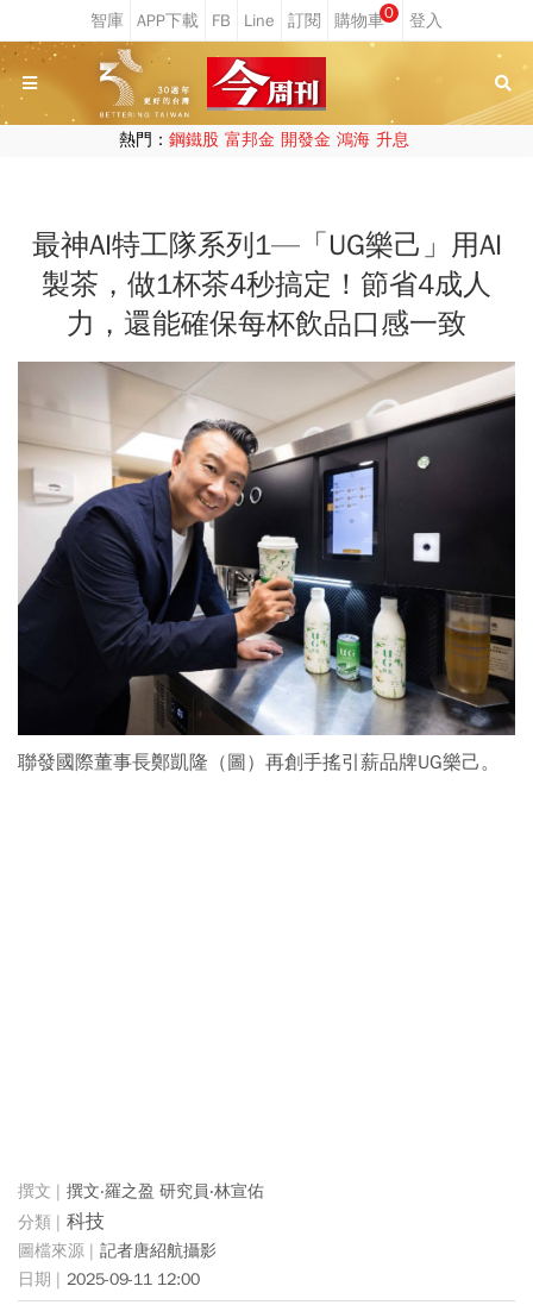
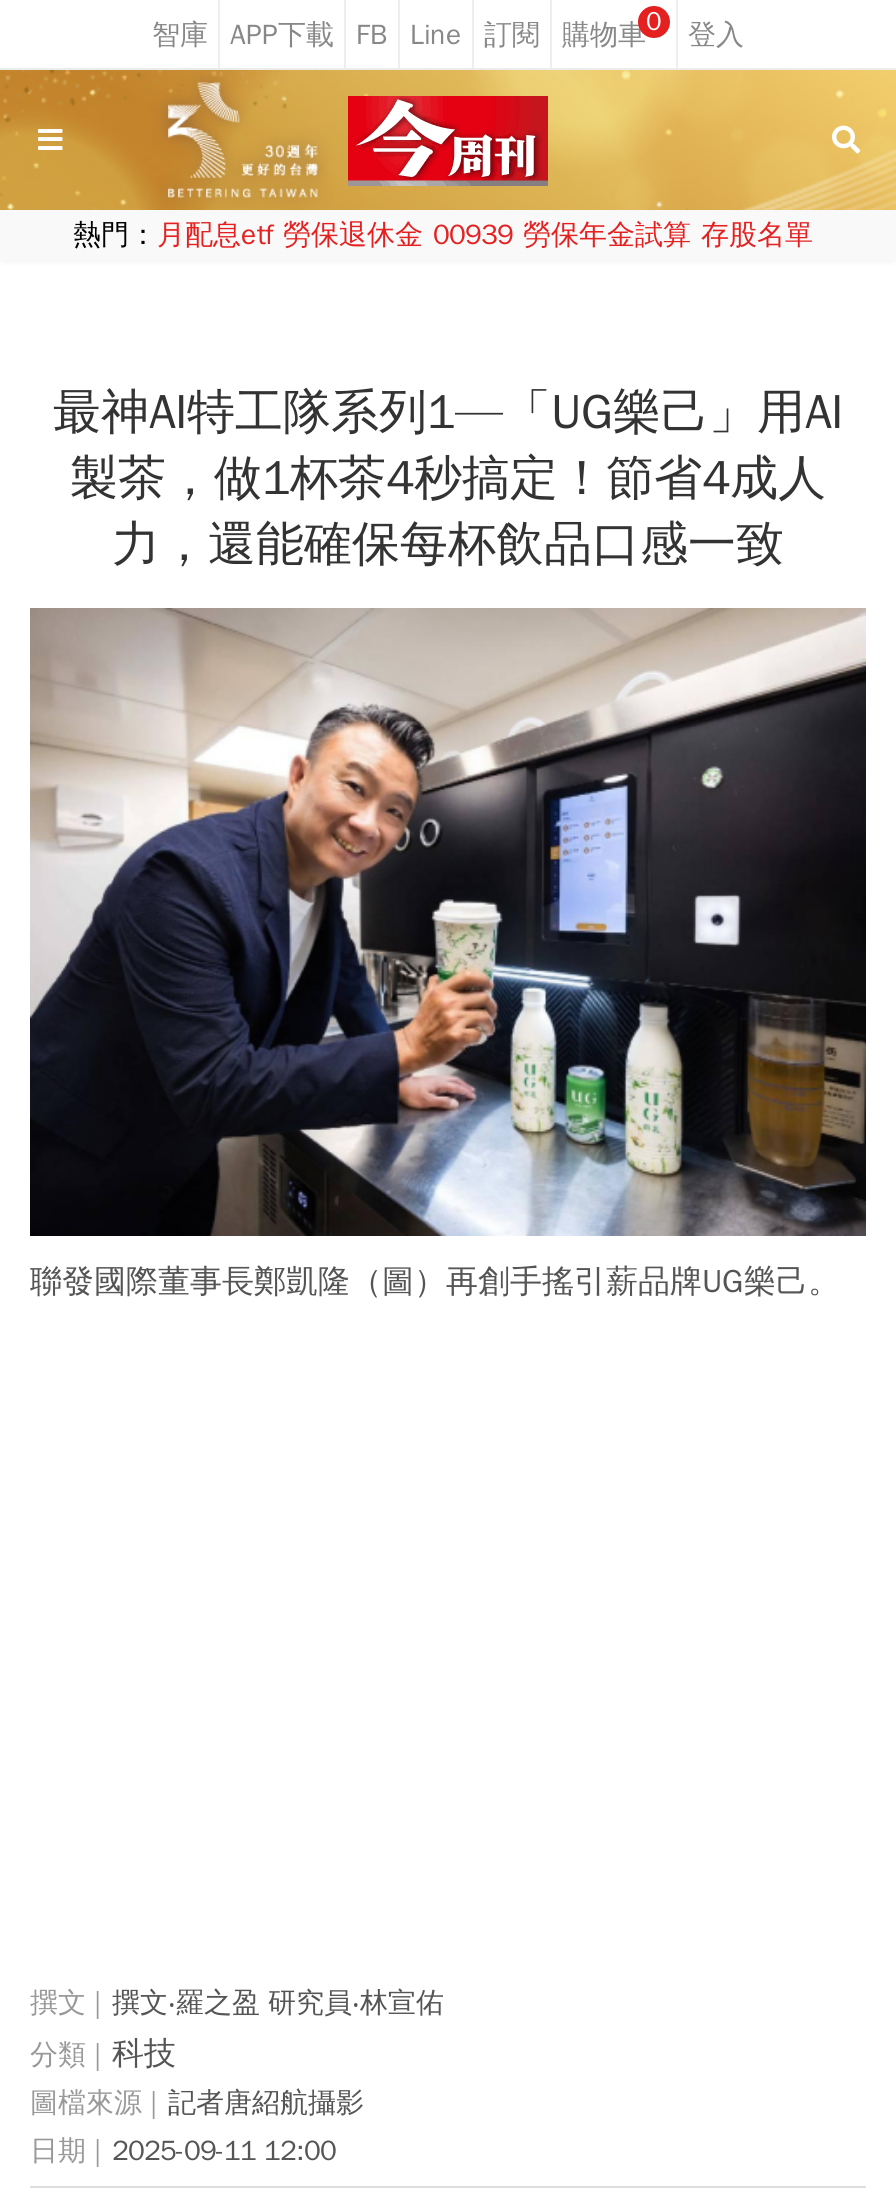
[118,130,409,150] 熱門：鋼鐵股 富邦金 開發金 鴻海 升息 -> [73,218,813,252] 熱門：月配息etf 勞保退休金 00939 勞保年金試算 存股名單

